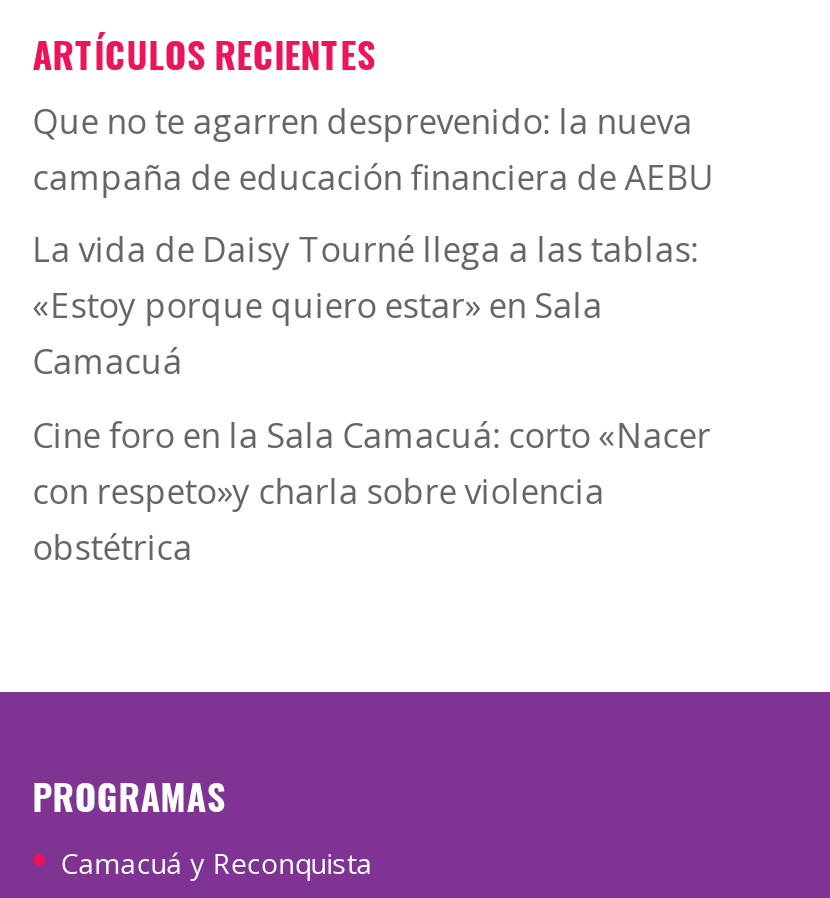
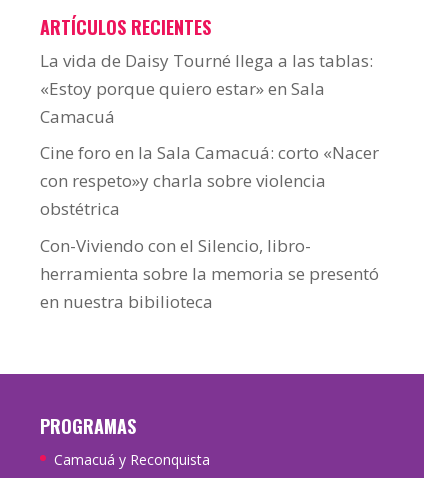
[33,98,715,200] Que no te agarren desprevenido: la nueva | campaña de educación financiera de AEBU -> none
moved [33,227,711,570] -> [40,49,379,220]: La vida de Daisy Tourné llega a las tablas: | «Estoy porque quiero estar» en Sala | Camacuá | Cine foro en la Sala Camacuá: corto «Nacer | con respeto»y charla sobre violencia | obstétrica
none -> [40,234,379,313] Con-Viviendo con el Silencio, libro- | herramienta sobre la memoria se presentó | en nuestra bibilioteca

